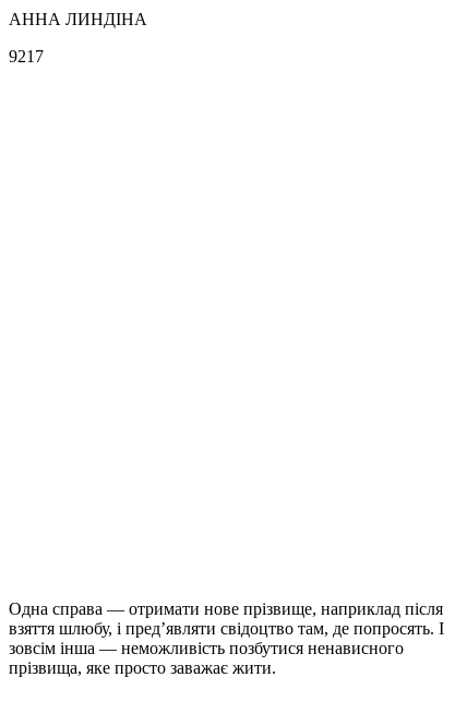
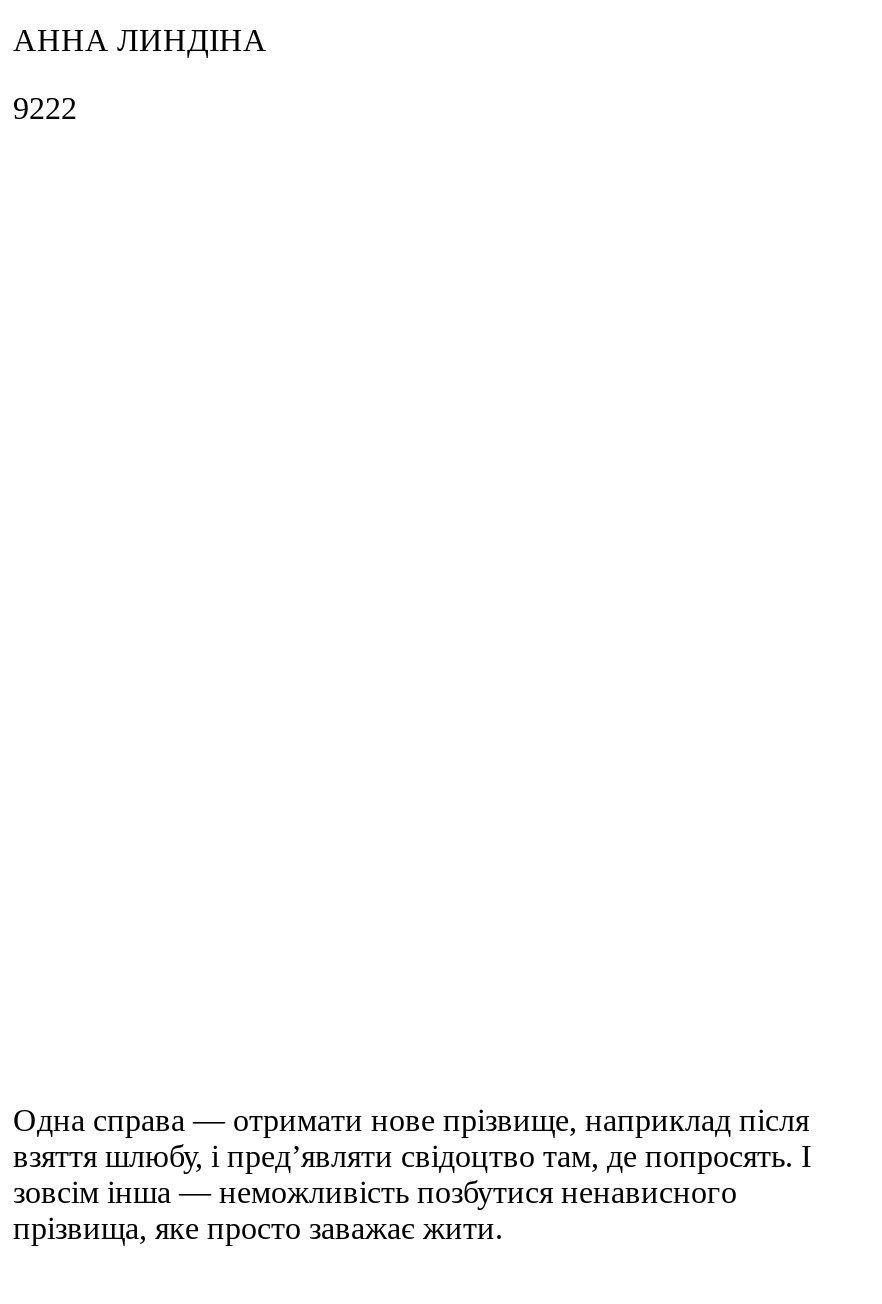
[9,47,44,65] 9217 -> [13,90,77,124] 9222

